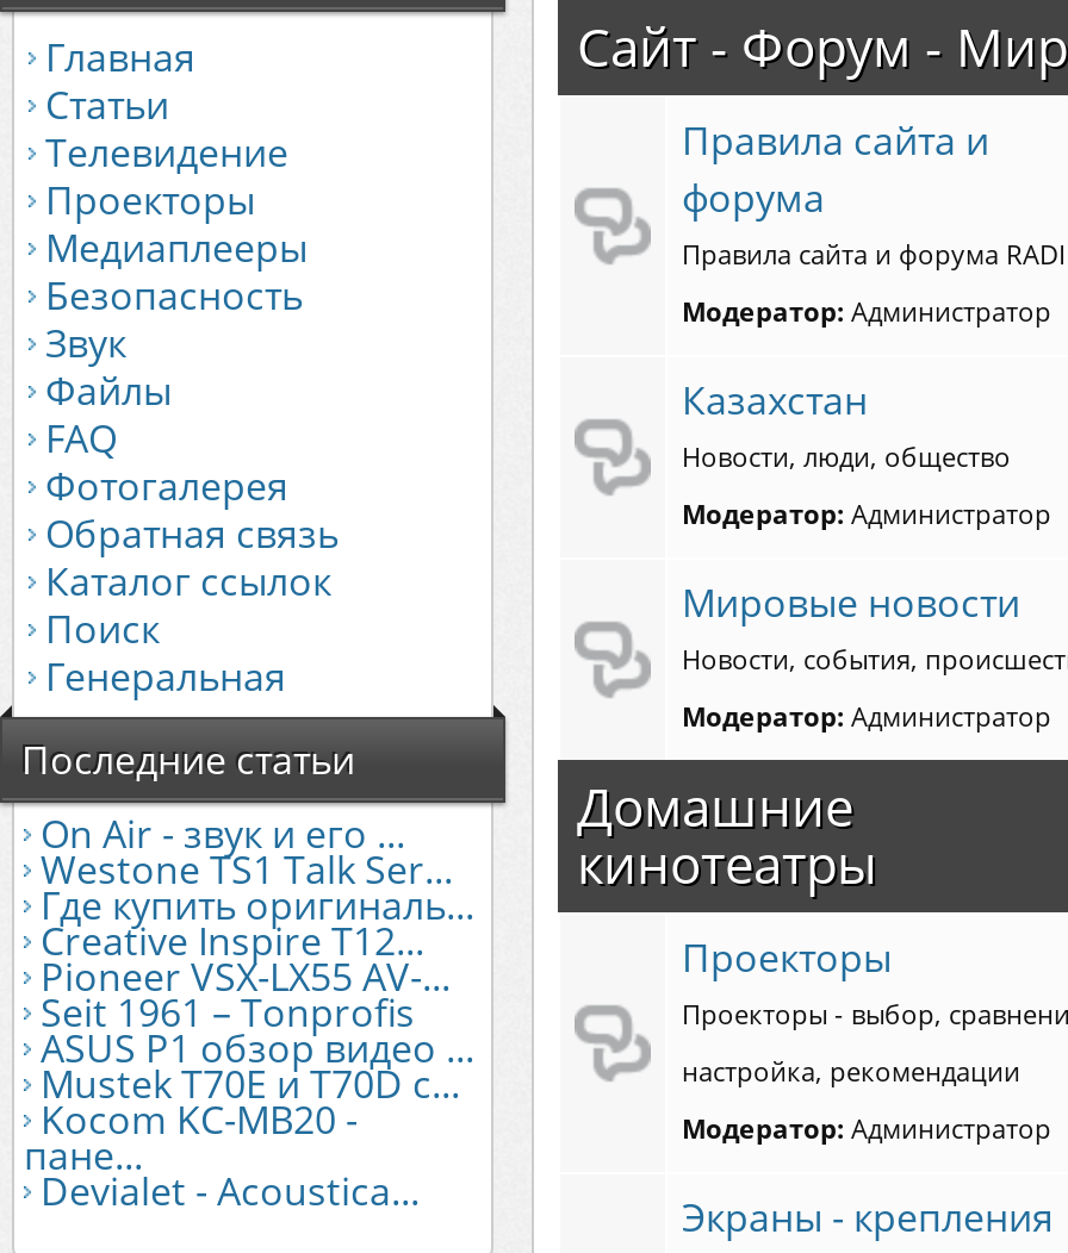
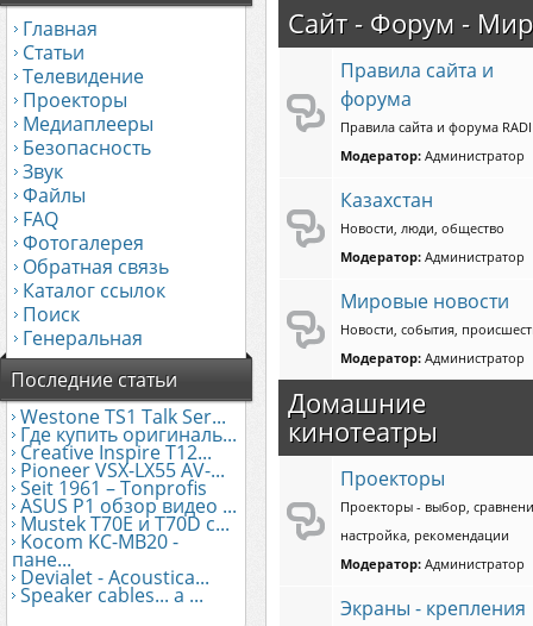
[41,808,405,860] On Air - звук и его ... -> none
none -> [20,582,203,608] Speaker cables... a ...

